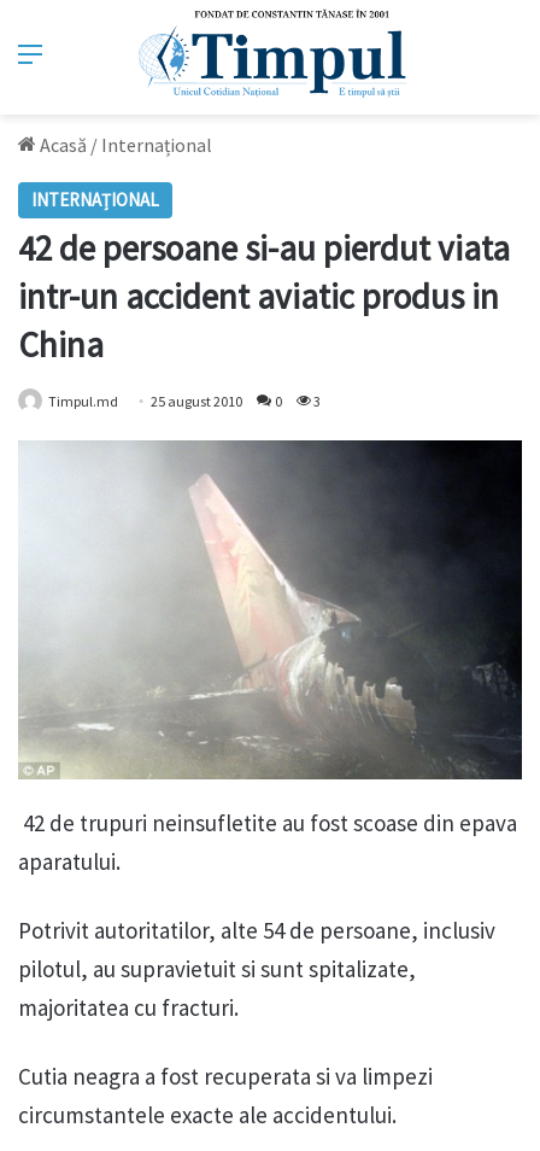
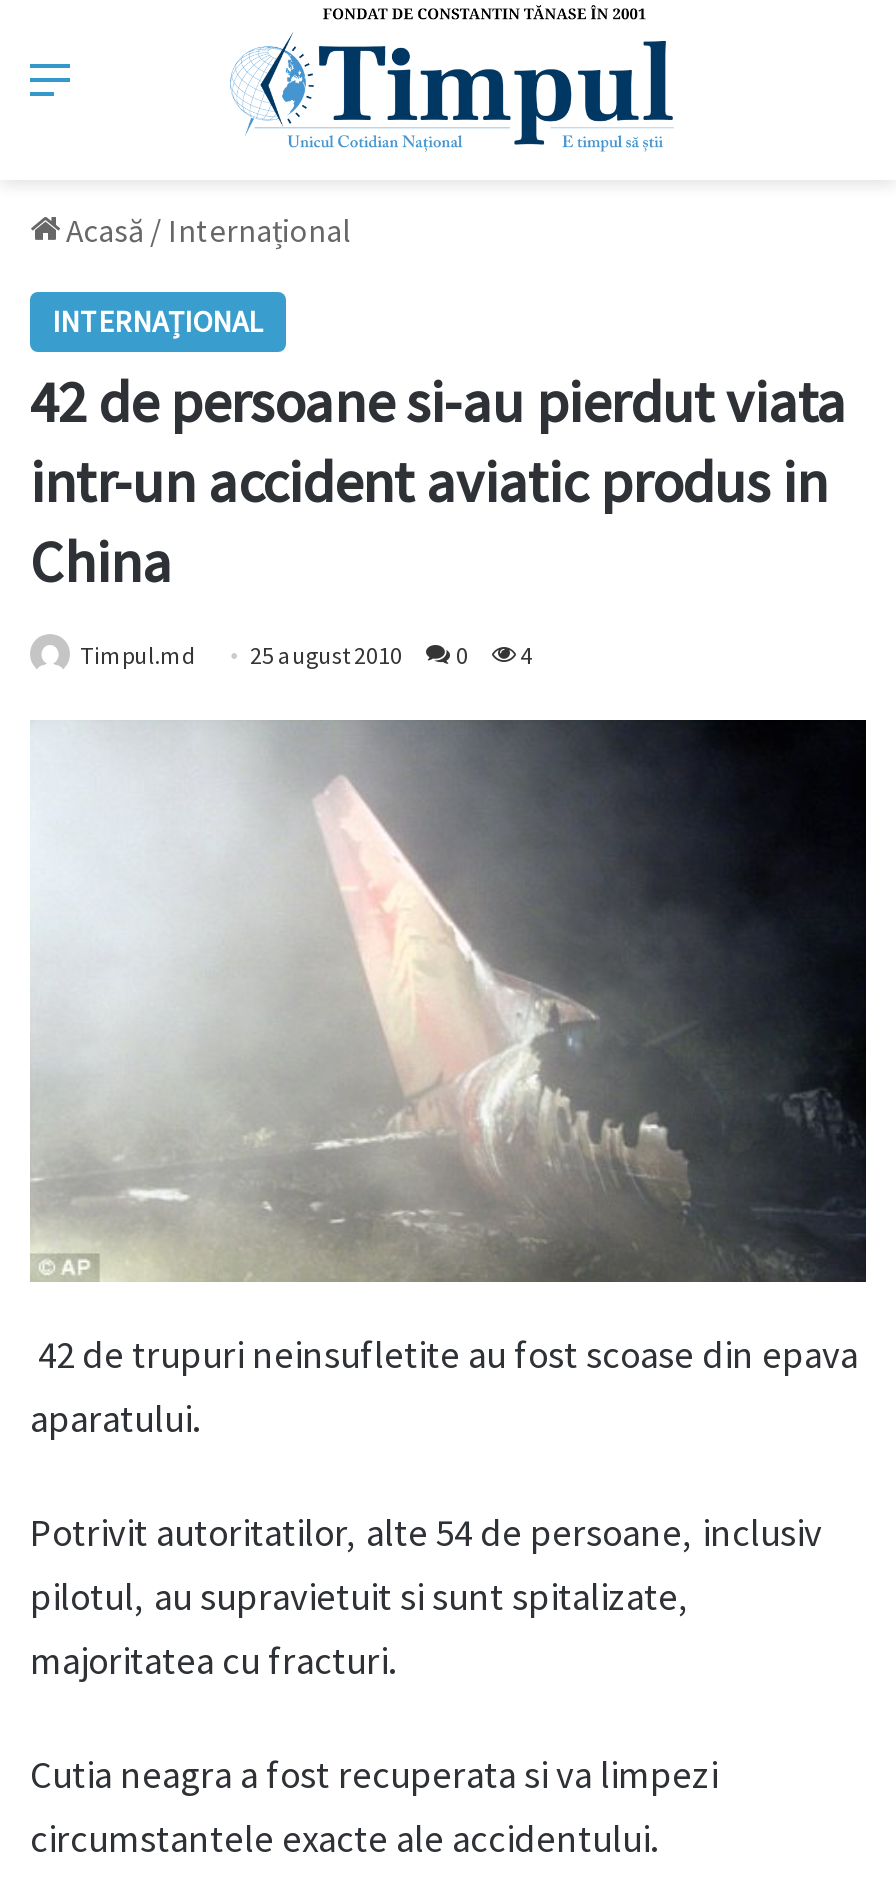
[48,393,321,411] Timpul.md 25 august 2010 0 3 -> [80,641,532,671] Timpul.md 25 august 2010 0 4

